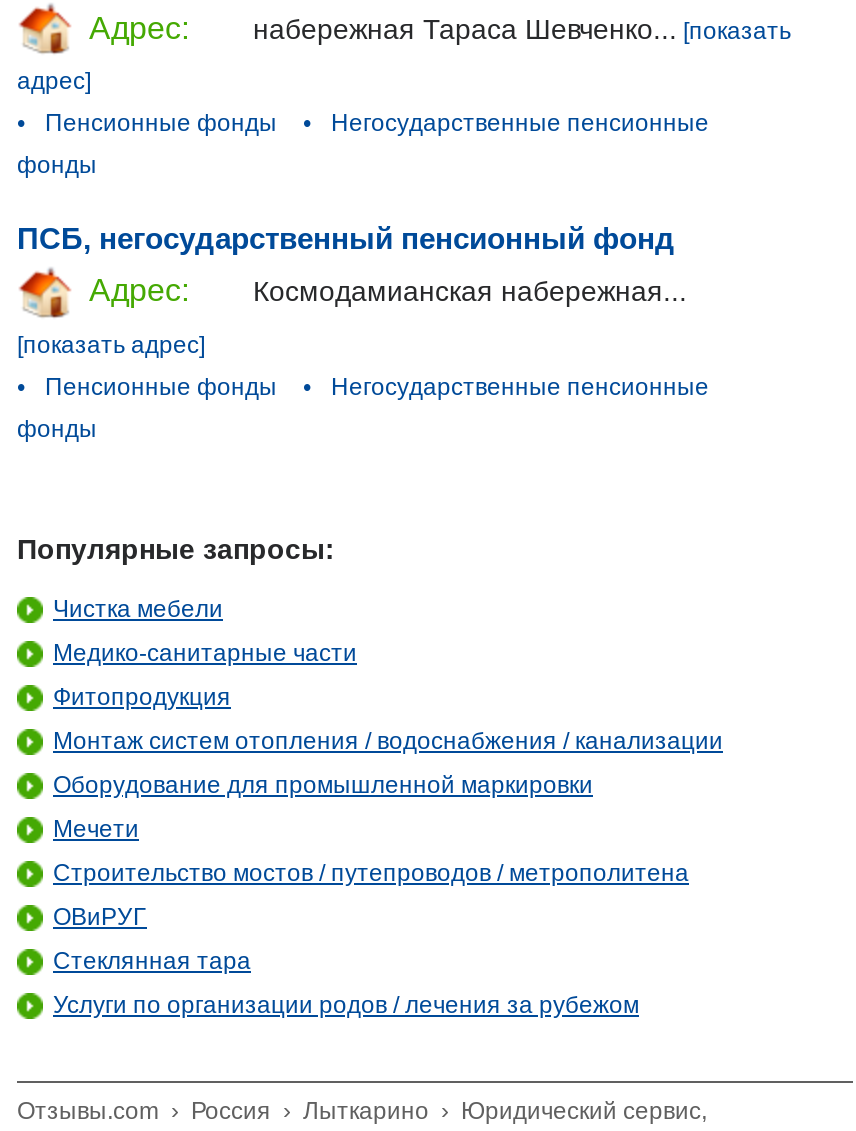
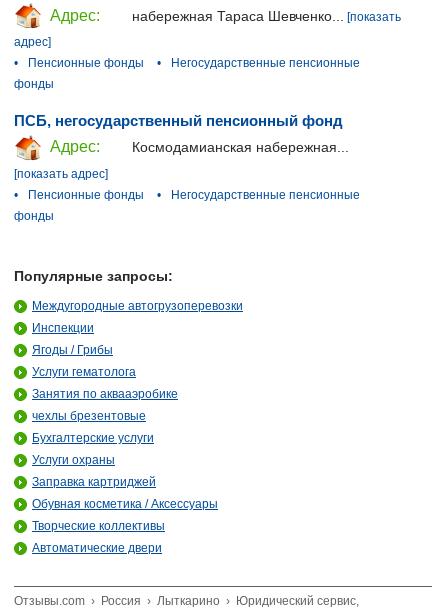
[53,595,723,1019] Чистка мебели | Медико-санитарные части | Фитопродукция | Монтаж систем отопления / водоснабжения / канализации | Оборудование для промышленной маркировки | Мечети | Строительство мостов / путепроводов / метрополитена | ОВиРУГ | Стеклянная тара | Услуги по организации родов / лечения за рубежом -> [32,299,243,555] Междугородные автогрузоперевозки | Инспекции | Ягоды / Грибы | Услуги гематолога | Занятия по аквааэробике | чехлы брезентовые | Бухгалтерские услуги | Услуги охраны | Заправка картриджей | Обувная косметика / Аксессуары | Творческие коллективы | Автоматические двери

